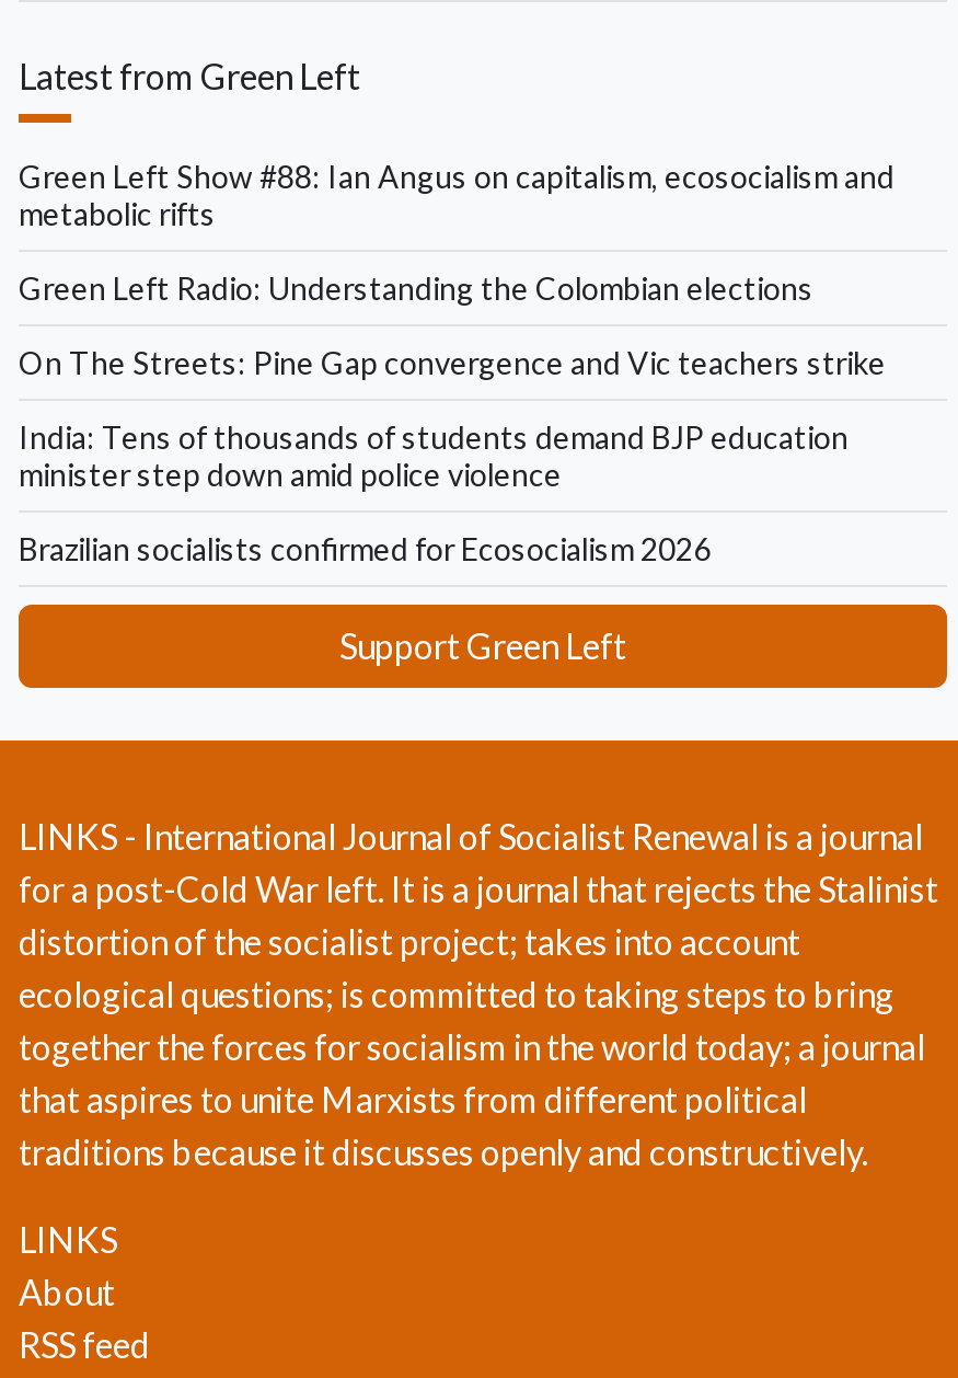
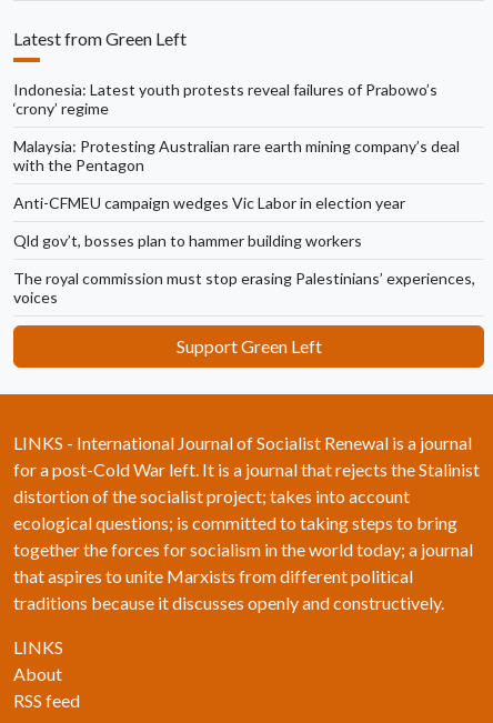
[19,157,894,231] Green Left Show #88: Ian Angus on capitalism, ecosocialism and | metabolic rifts -> [13,79,437,117] Indonesia: Latest youth protests reveal failures of Prabowo’s | ‘crony’ regime
[19,268,813,306] Green Left Radio: Understanding the Colombian elections -> [13,136,460,174] Malaysia: Protesting Australian rare earth mining company’s deal | with the Pentagon
[19,343,886,380] On The Streets: Pine Gap convergence and Vic teachers strike -> [13,193,405,212] Anti-CFMEU campaign wedges Vic Labor in election year
[19,417,849,492] India: Tens of thousands of students demand BJP education | minister step down amid police violence -> [13,230,362,249] Qld gov’t, bosses plan to hammer building workers
[19,529,711,566] Brazilian socialists confirmed for Ecosocialism 2026 -> [13,268,475,306] The royal commission must stop erasing Palestinians’ experiences, | voices

